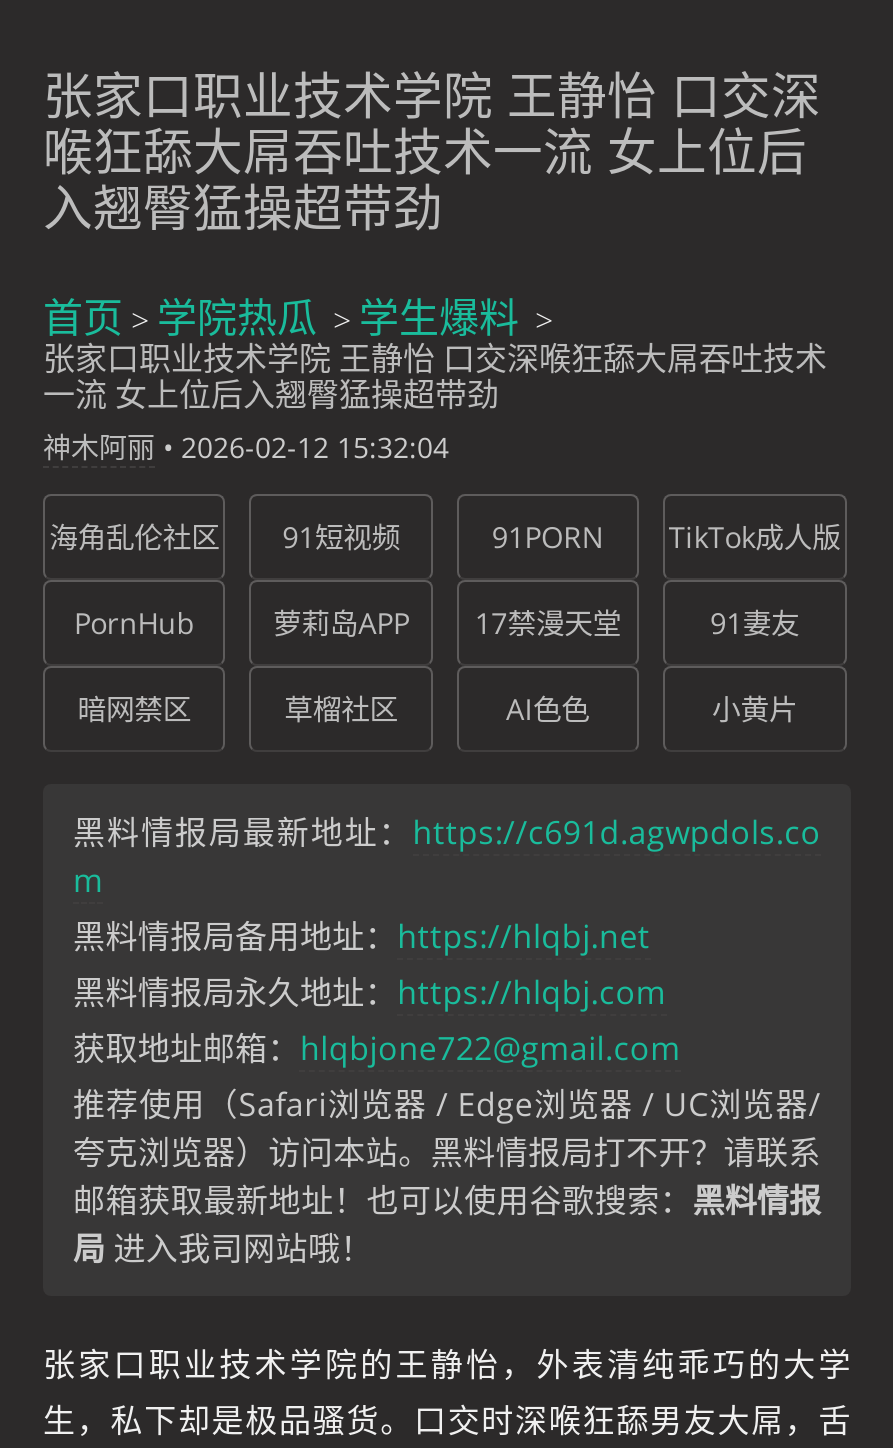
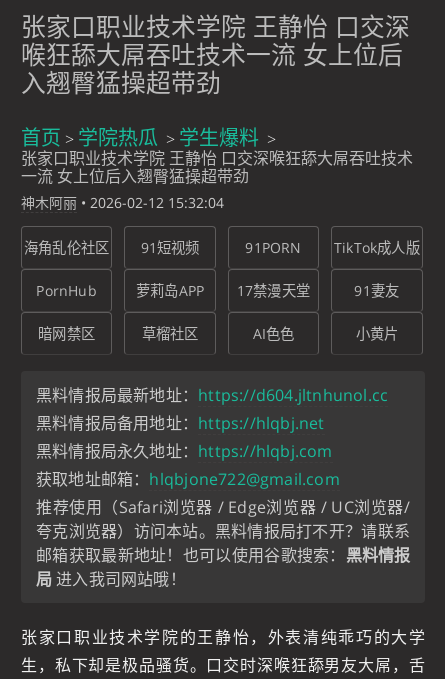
[73,810,821,902] 黑料情报局最新地址：https://c691d.agwpdols.co | m -> [36,384,388,406] 黑料情报局最新地址：https://d604.jltnhunol.cc

